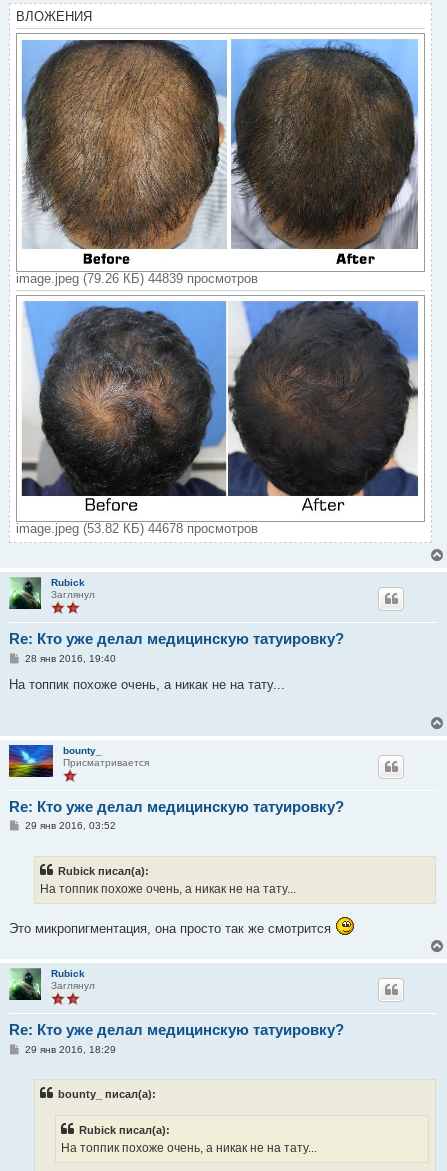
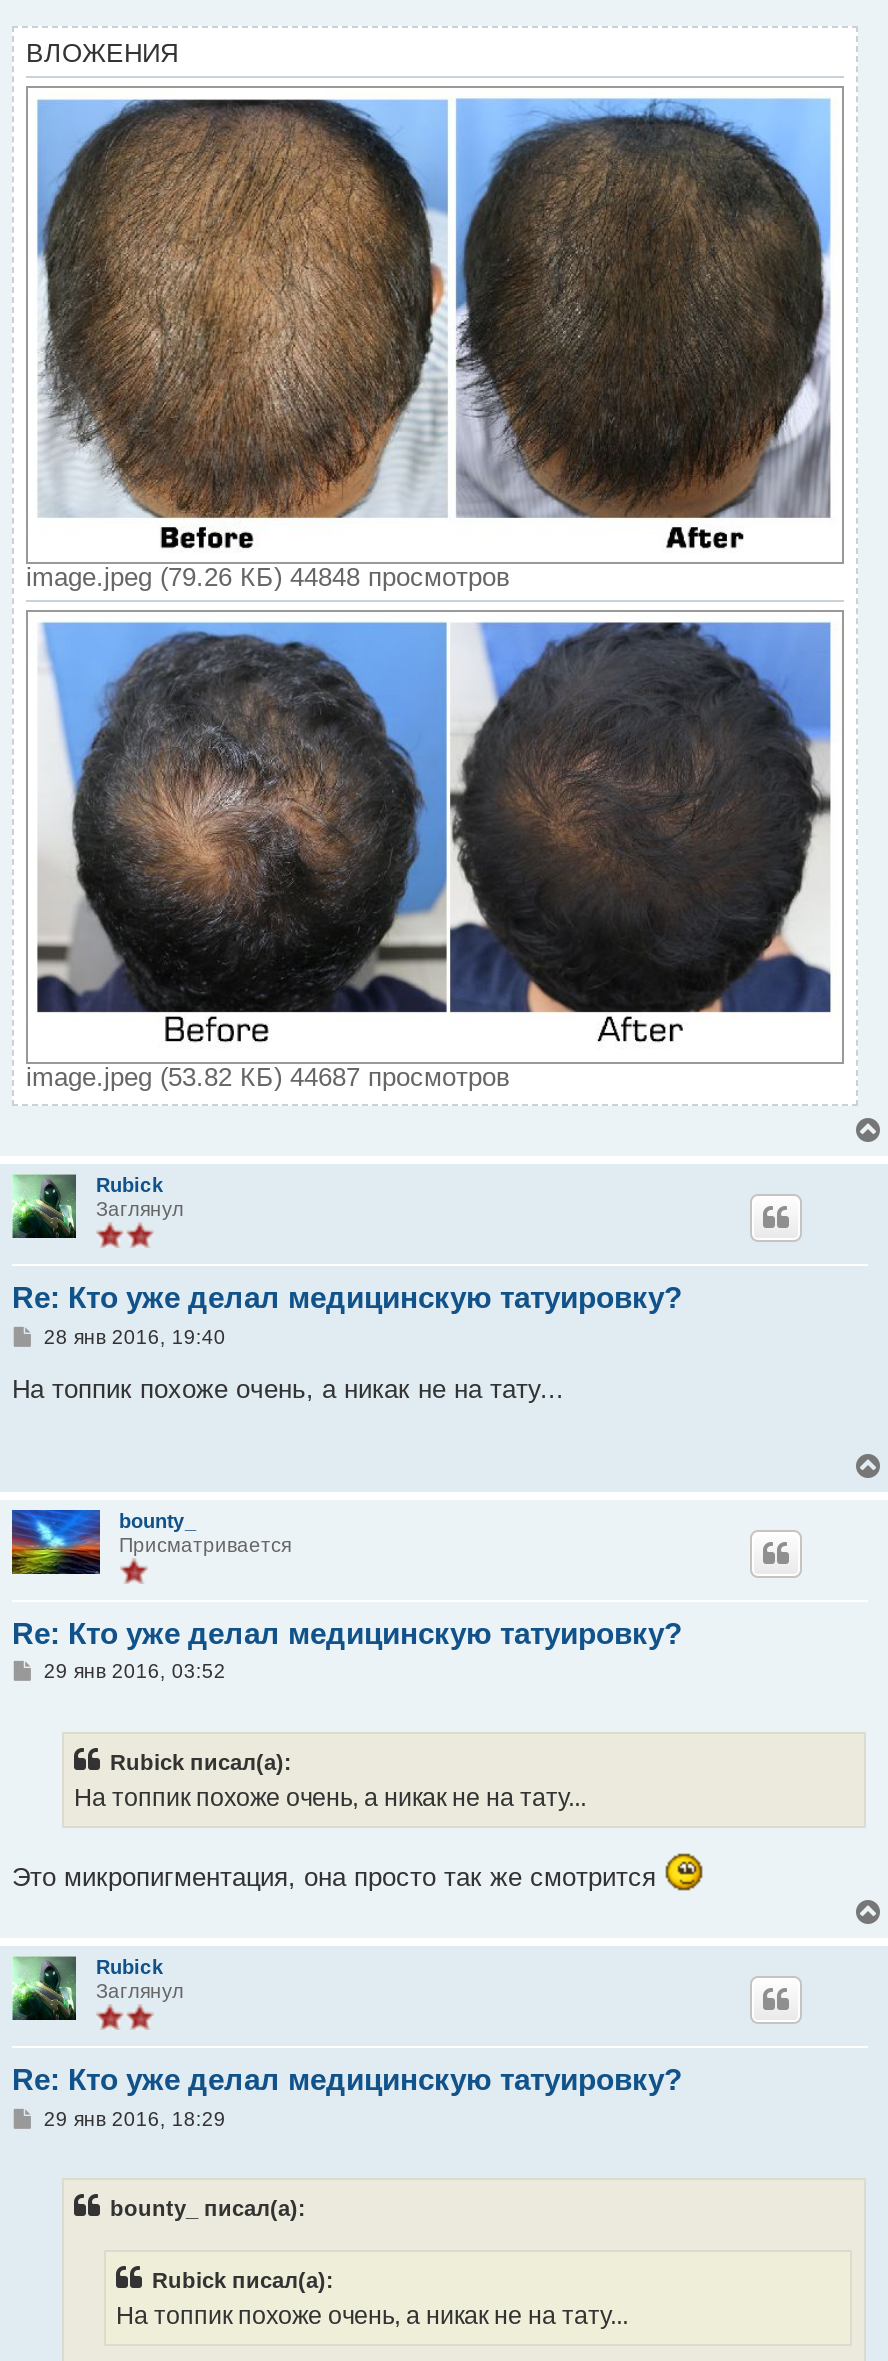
[16,271,258,286] image.jpeg (79.26 КБ) 44839 просмотров -> [26,563,510,593] image.jpeg (79.26 КБ) 44848 просмотров
[16,521,258,536] image.jpeg (53.82 КБ) 44678 просмотров -> [26,1063,510,1093] image.jpeg (53.82 КБ) 44687 просмотров

